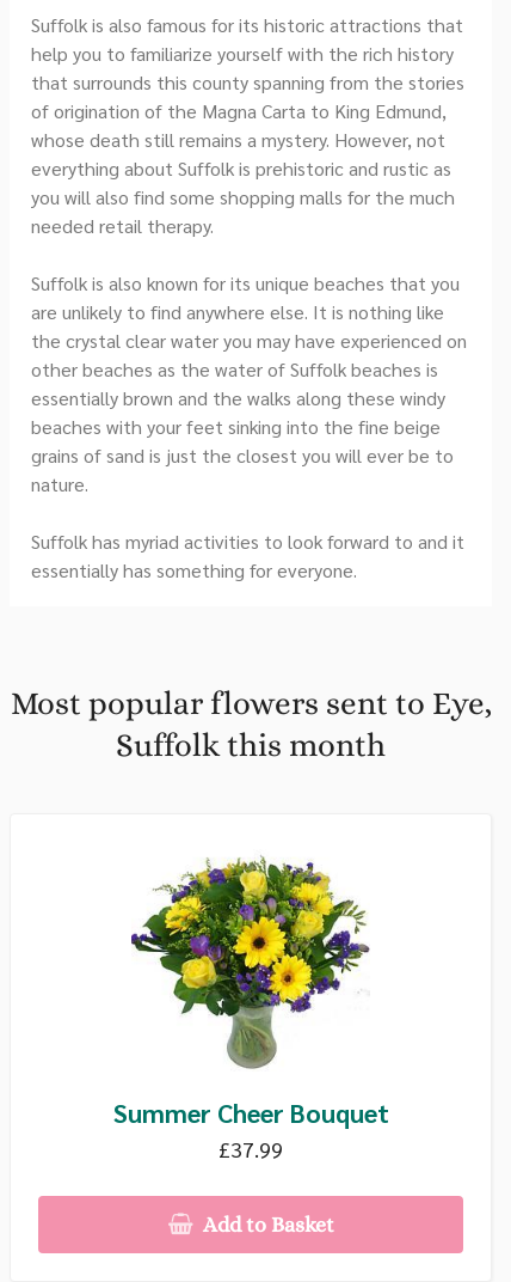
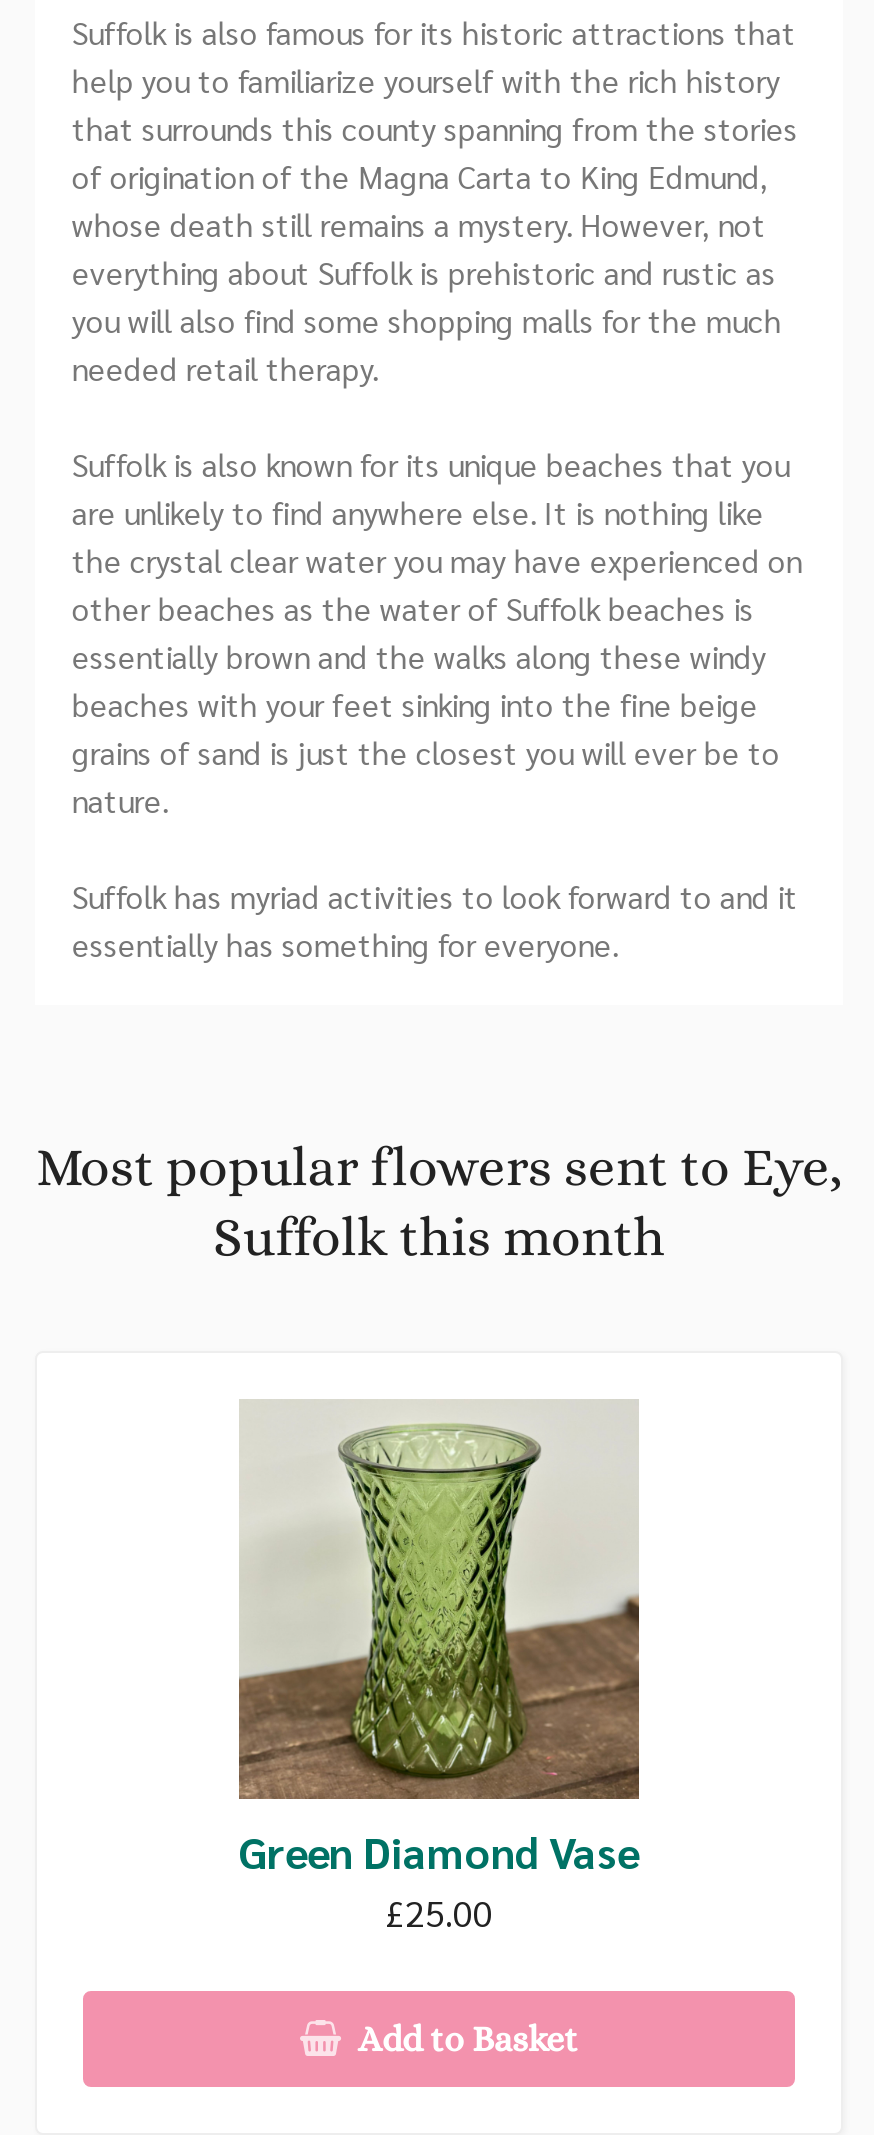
[113,843,389,1163] [image] | Summer Cheer Bouquet | £37.99 -> [237,1399,641,1935] [image] | Green Diamond Vase | £25.00

